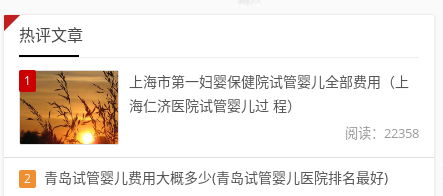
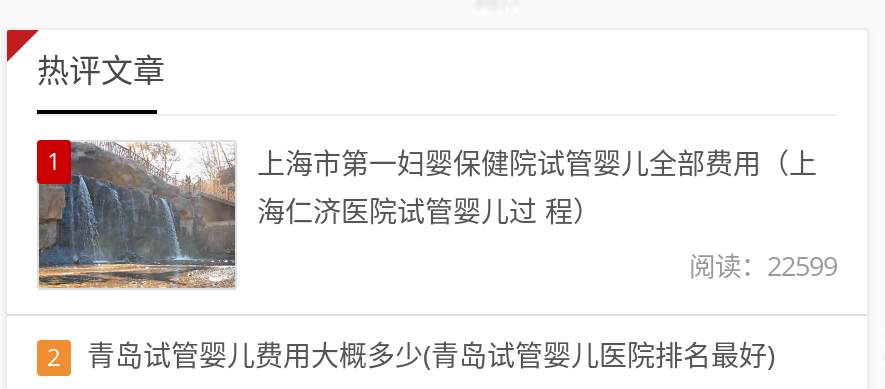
[19,70,119,145] [image] -> [37,140,237,290] [image]
[345,124,419,142] 阅读：22358 -> [689,248,837,284] 阅读：22599

